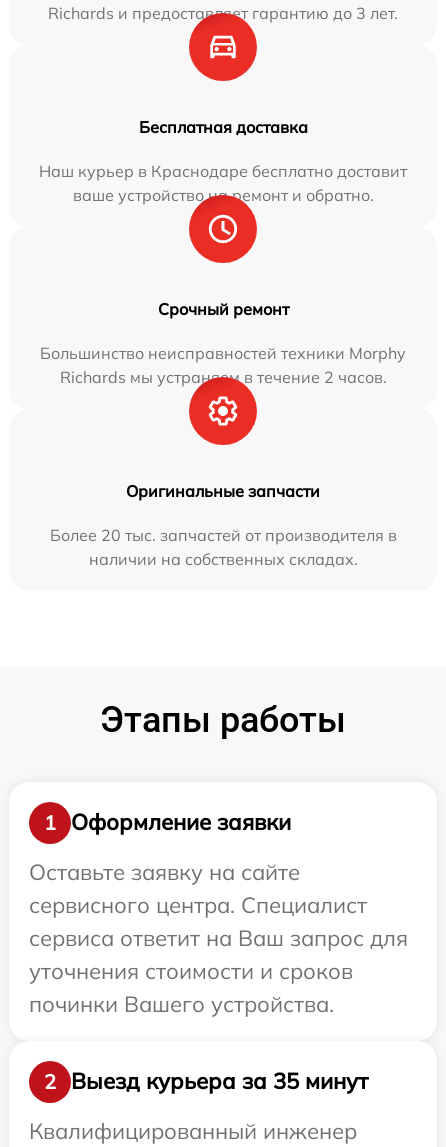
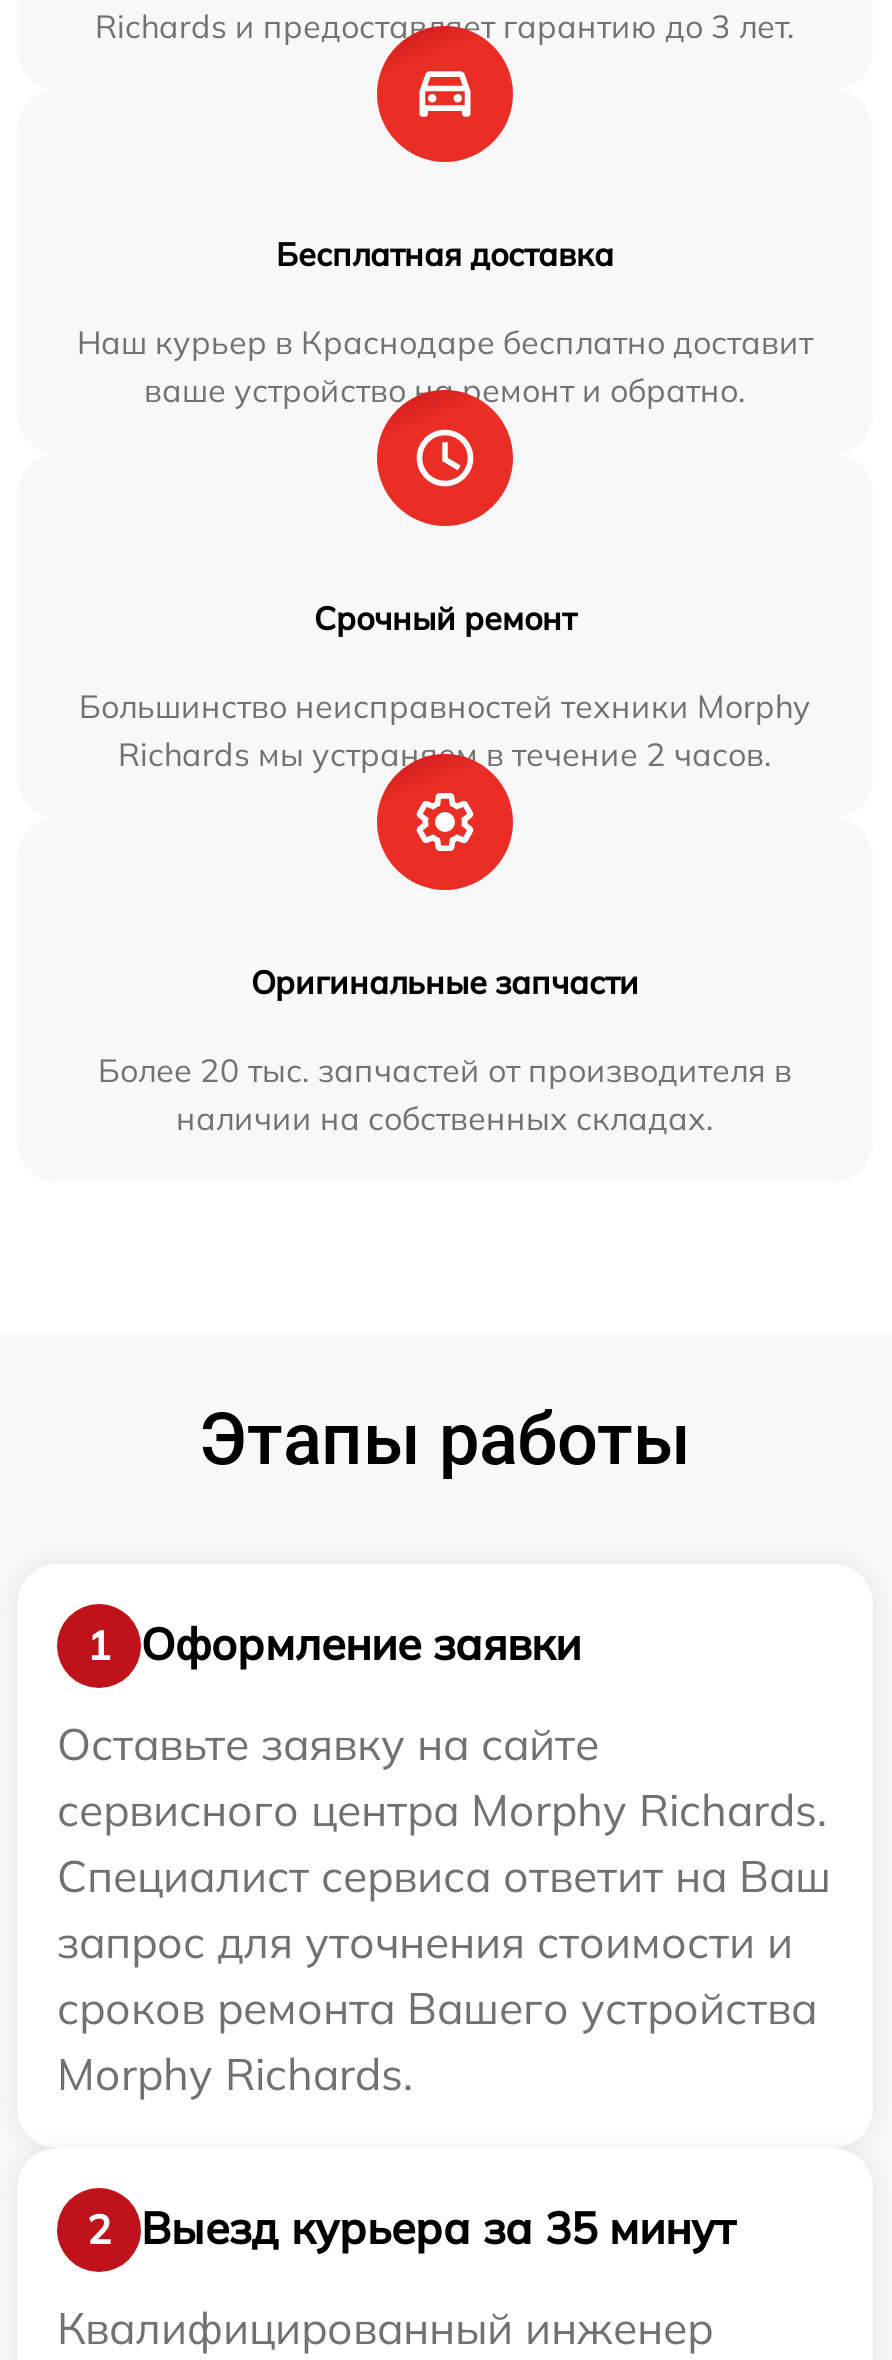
[29,890,408,1017] сервисного центра. Специалист | сервиса ответит на Ваш запрос для | уточнения стоимости и сроков | починки Вашего устройства. -> [57,1781,831,2101] сервисного центра Morphy Richards. | Специалист сервиса ответит на Ваш | запрос для уточнения стоимости и | сроков ремонта Вашего устройства | Morphy Richards.

